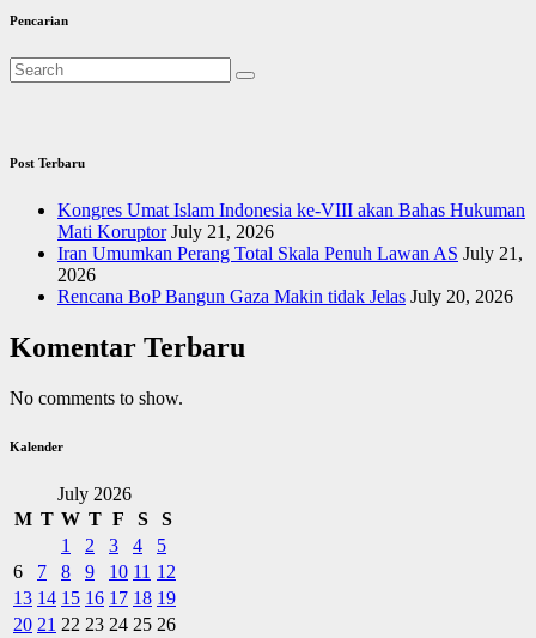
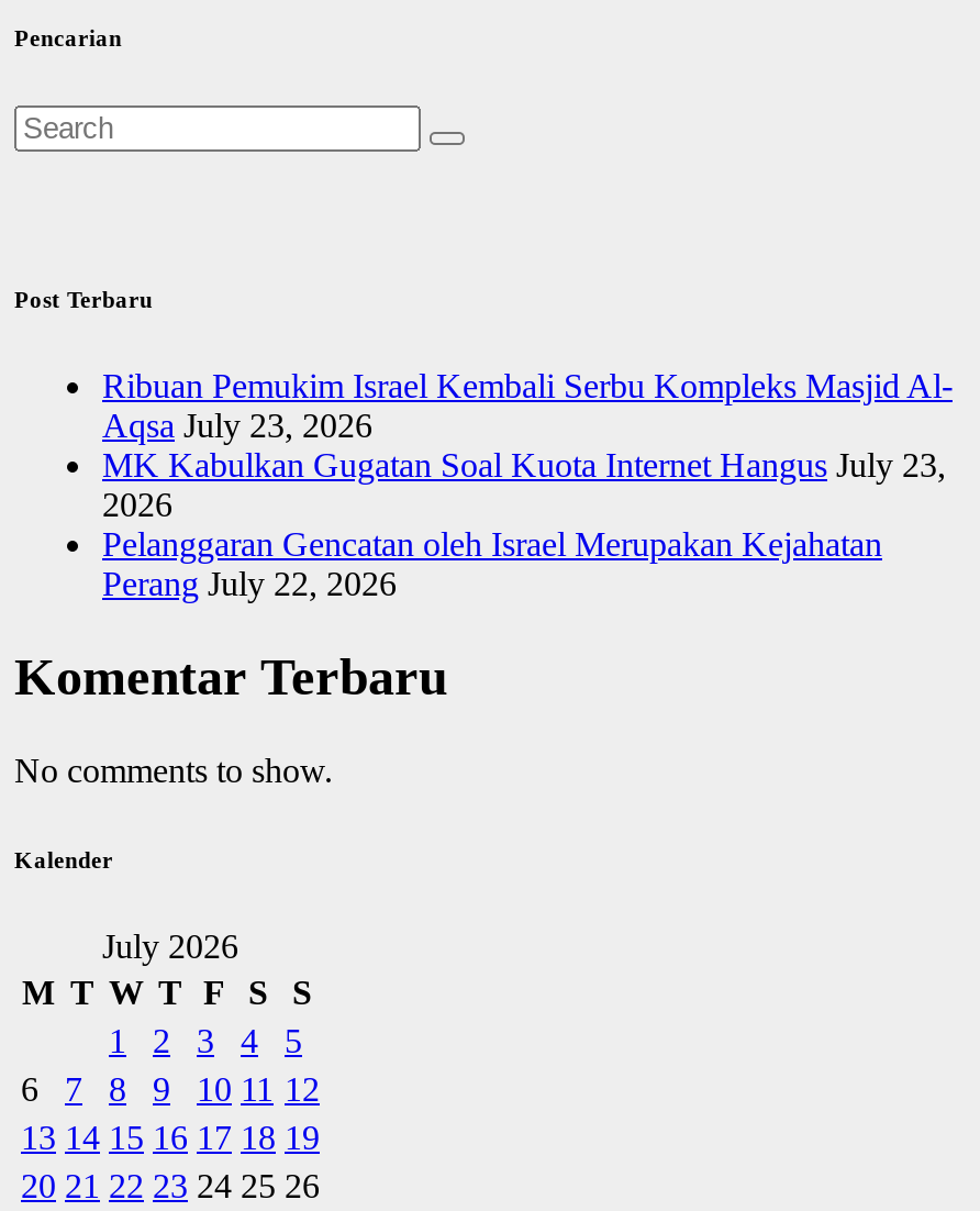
[57,200,525,264] Kongres Umat Islam Indonesia ke-VIII akan Bahas Hukuman | Mati Koruptor July 21, 2026 | Iran Umumkan Perang Total Skala Penuh Lawan AS July 21, -> [102,368,953,484] Ribuan Pemukim Israel Kembali Serbu Kompleks Masjid Al- | Aqsa July 23, 2026 | MK Kabulkan Gugatan Soal Kuota Internet Hangus July 23,
[57,286,513,307] Rencana BoP Bangun Gaza Makin tidak Jelas July 20, 2026 -> [102,526,882,603] Pelanggaran Gencatan oleh Israel Merupakan Kejahatan | Perang July 22, 2026

